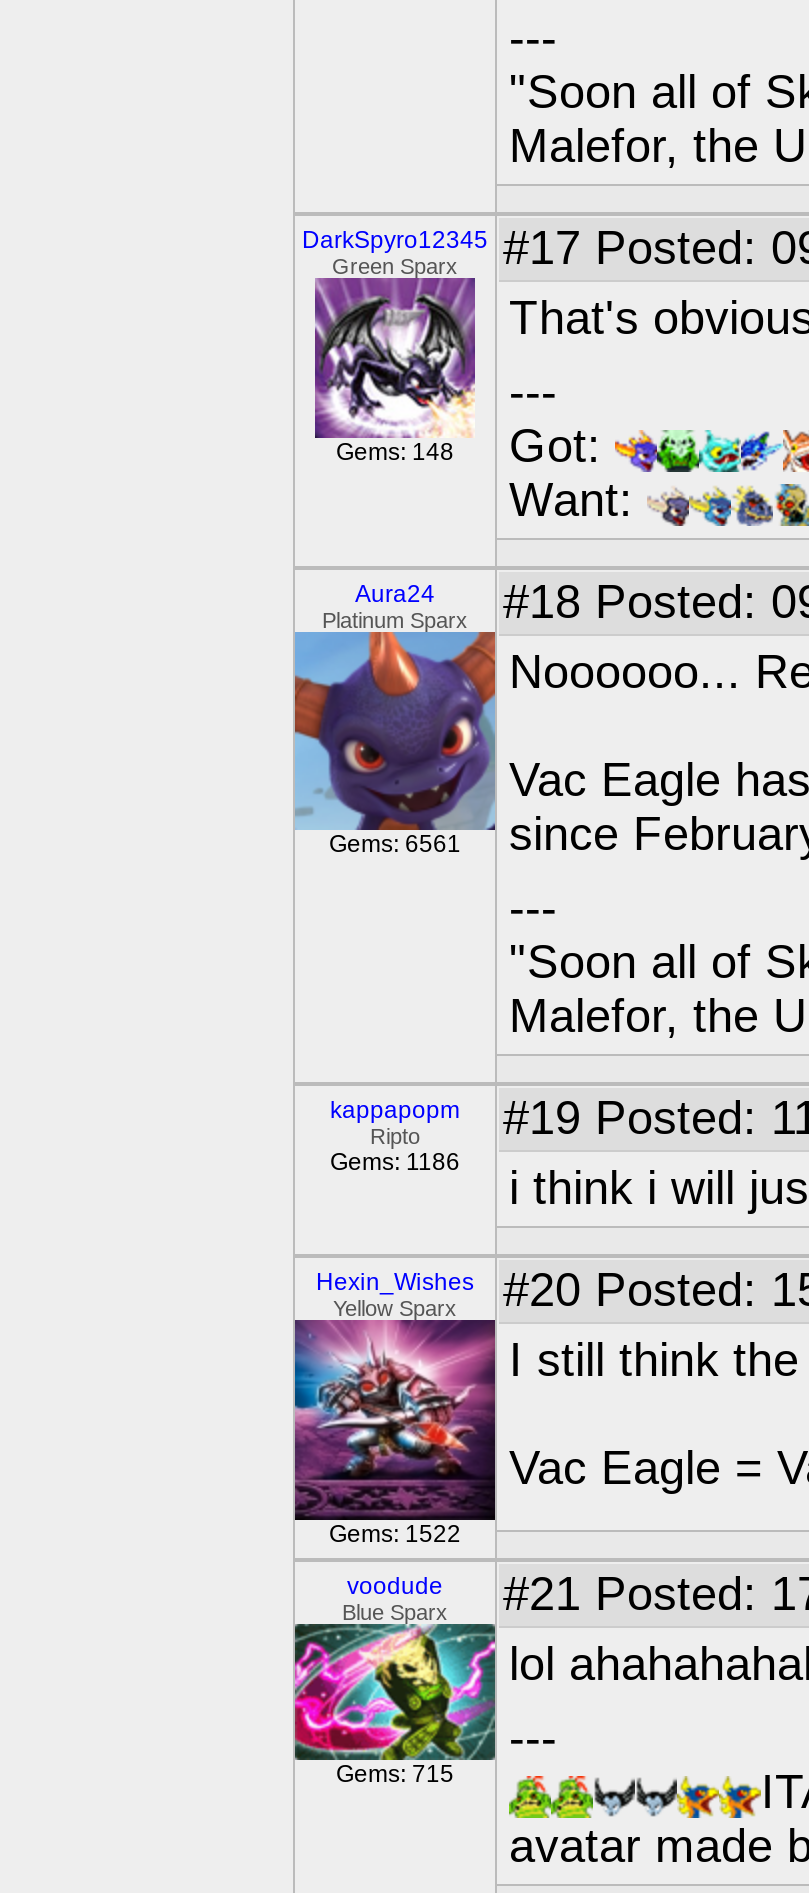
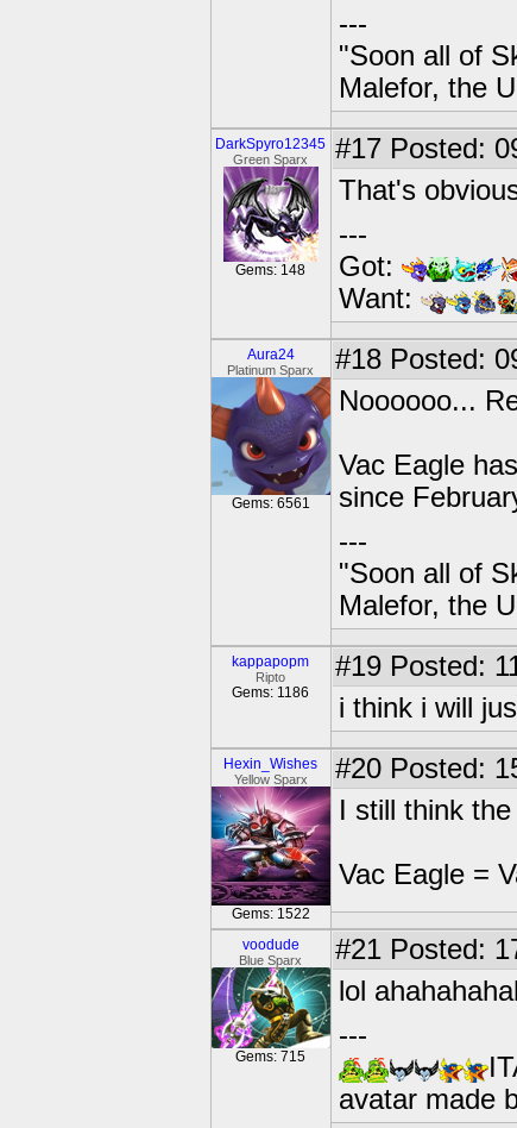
[293,1622,497,1762] [image] -> [210,966,332,1049] [image]

